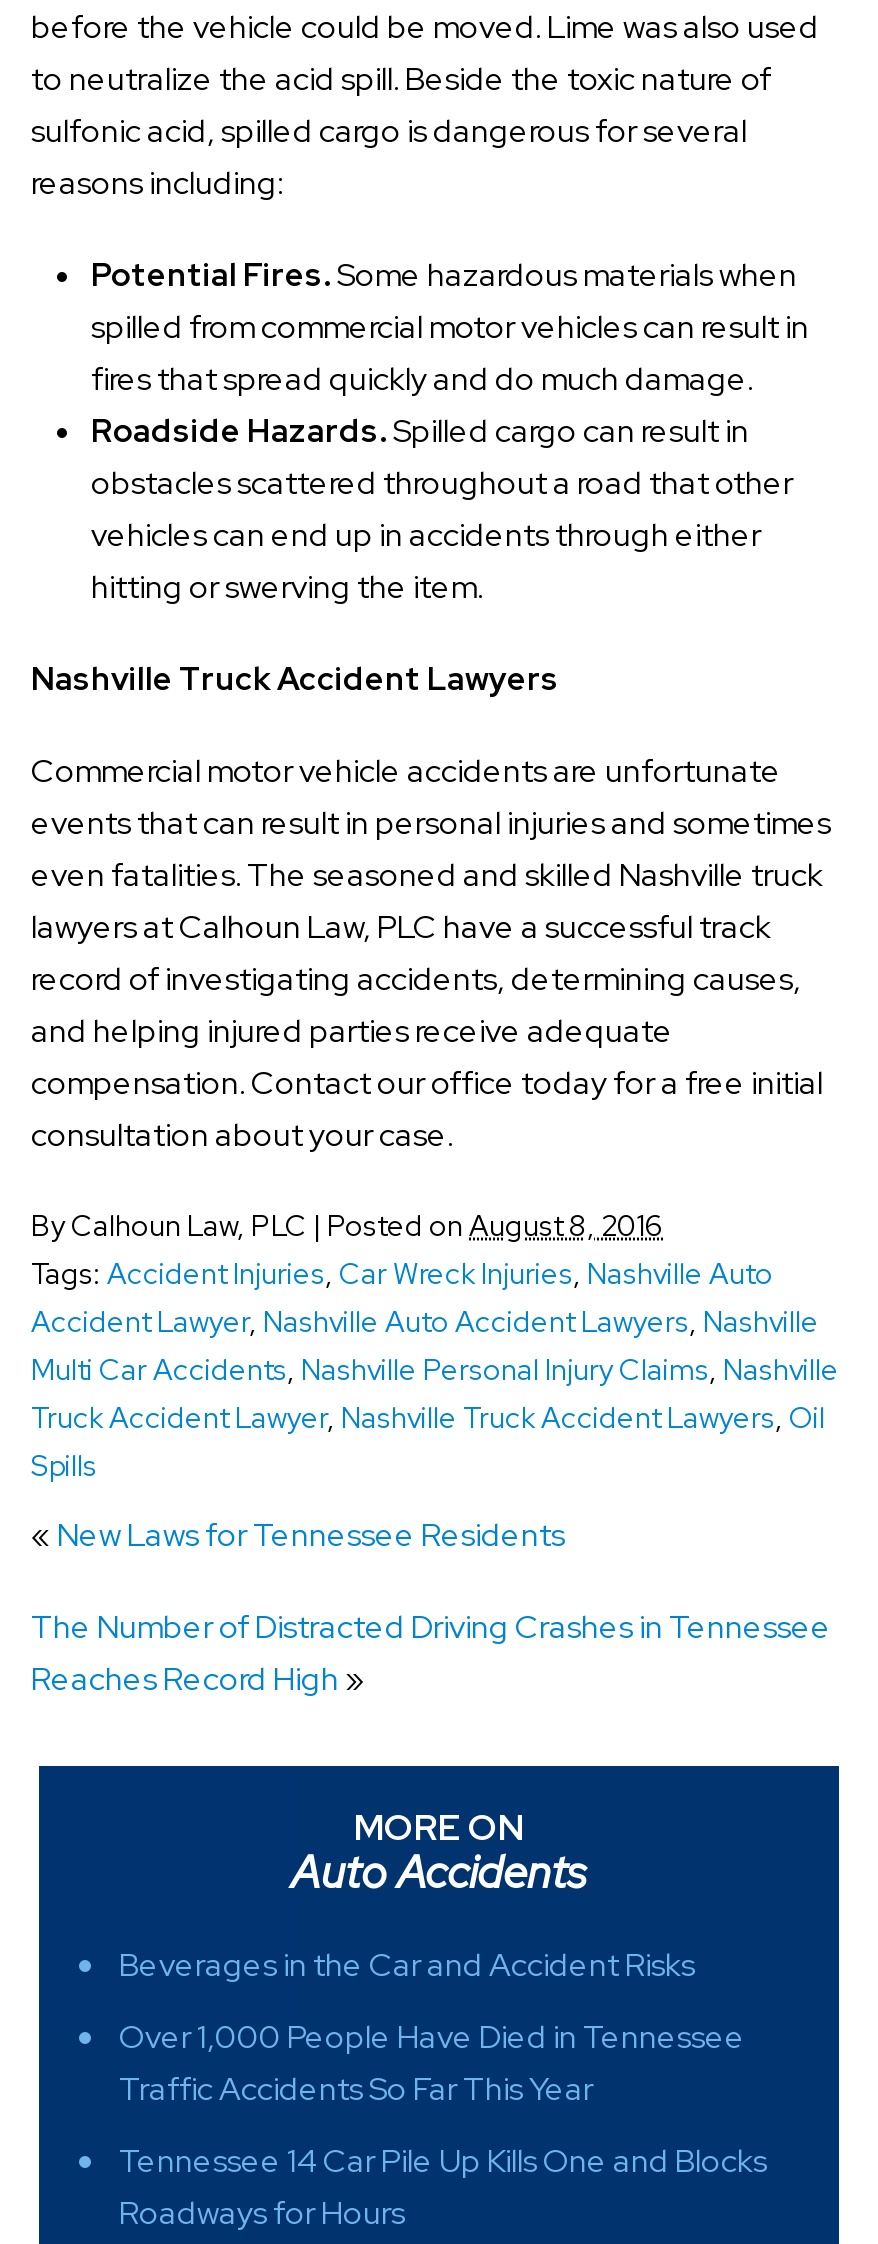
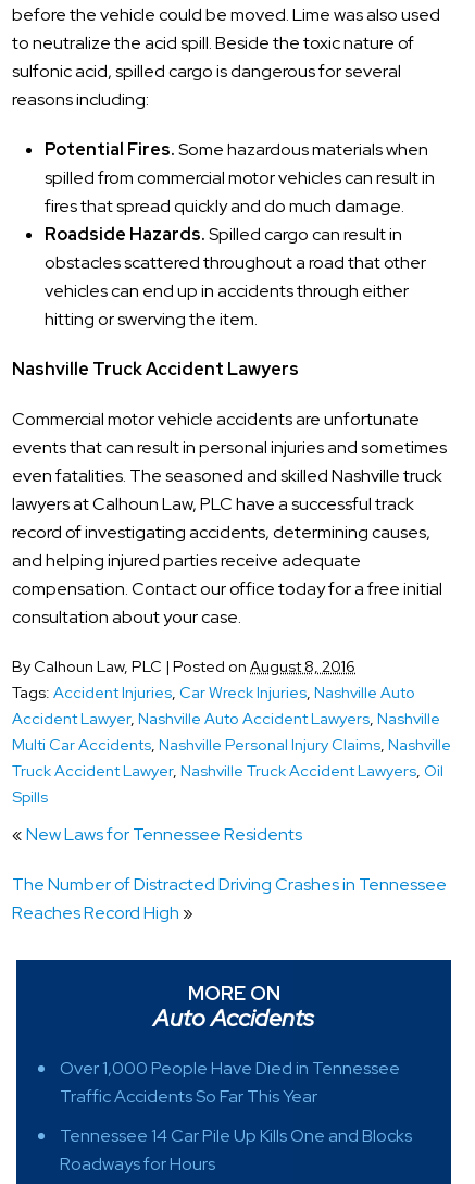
[119,1943,695,1985] Beverages in the Car and Accident Risks -> none

